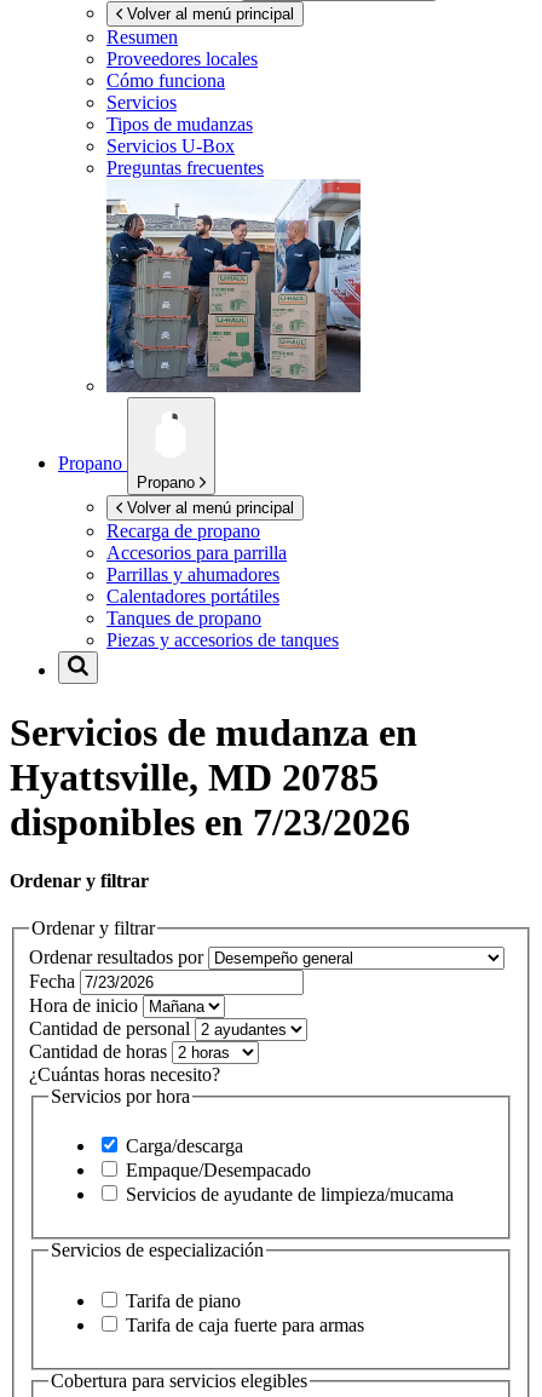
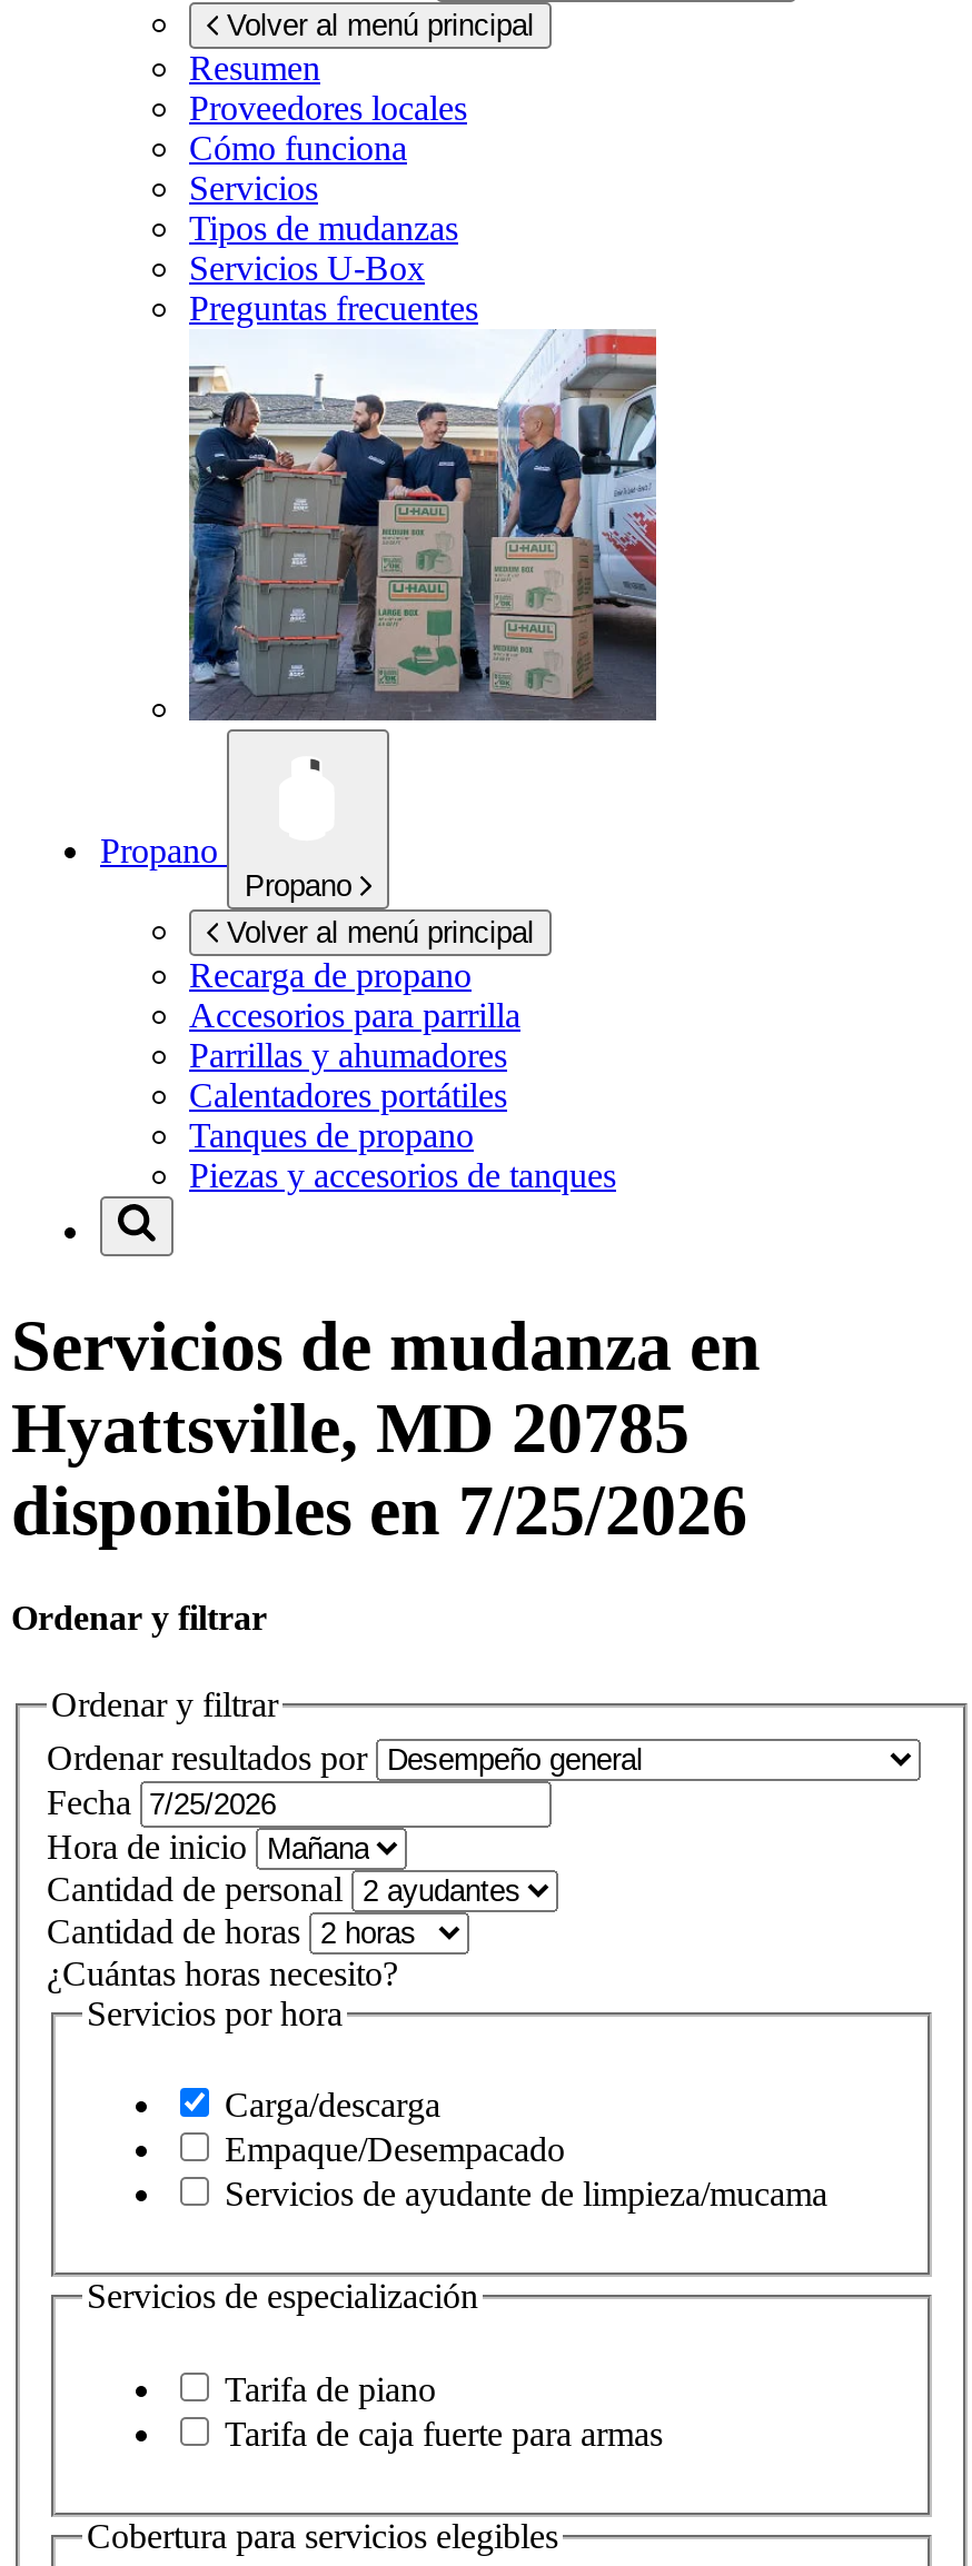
[10,800,410,843] disponibles en 7/23/2026 -> [11,1469,747,1549] disponibles en 7/25/2026

